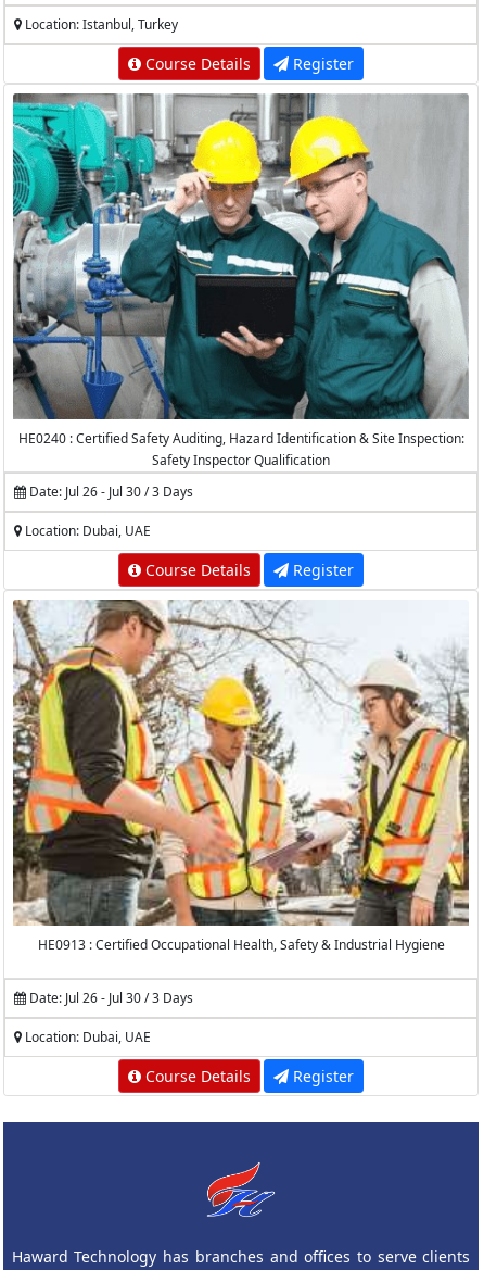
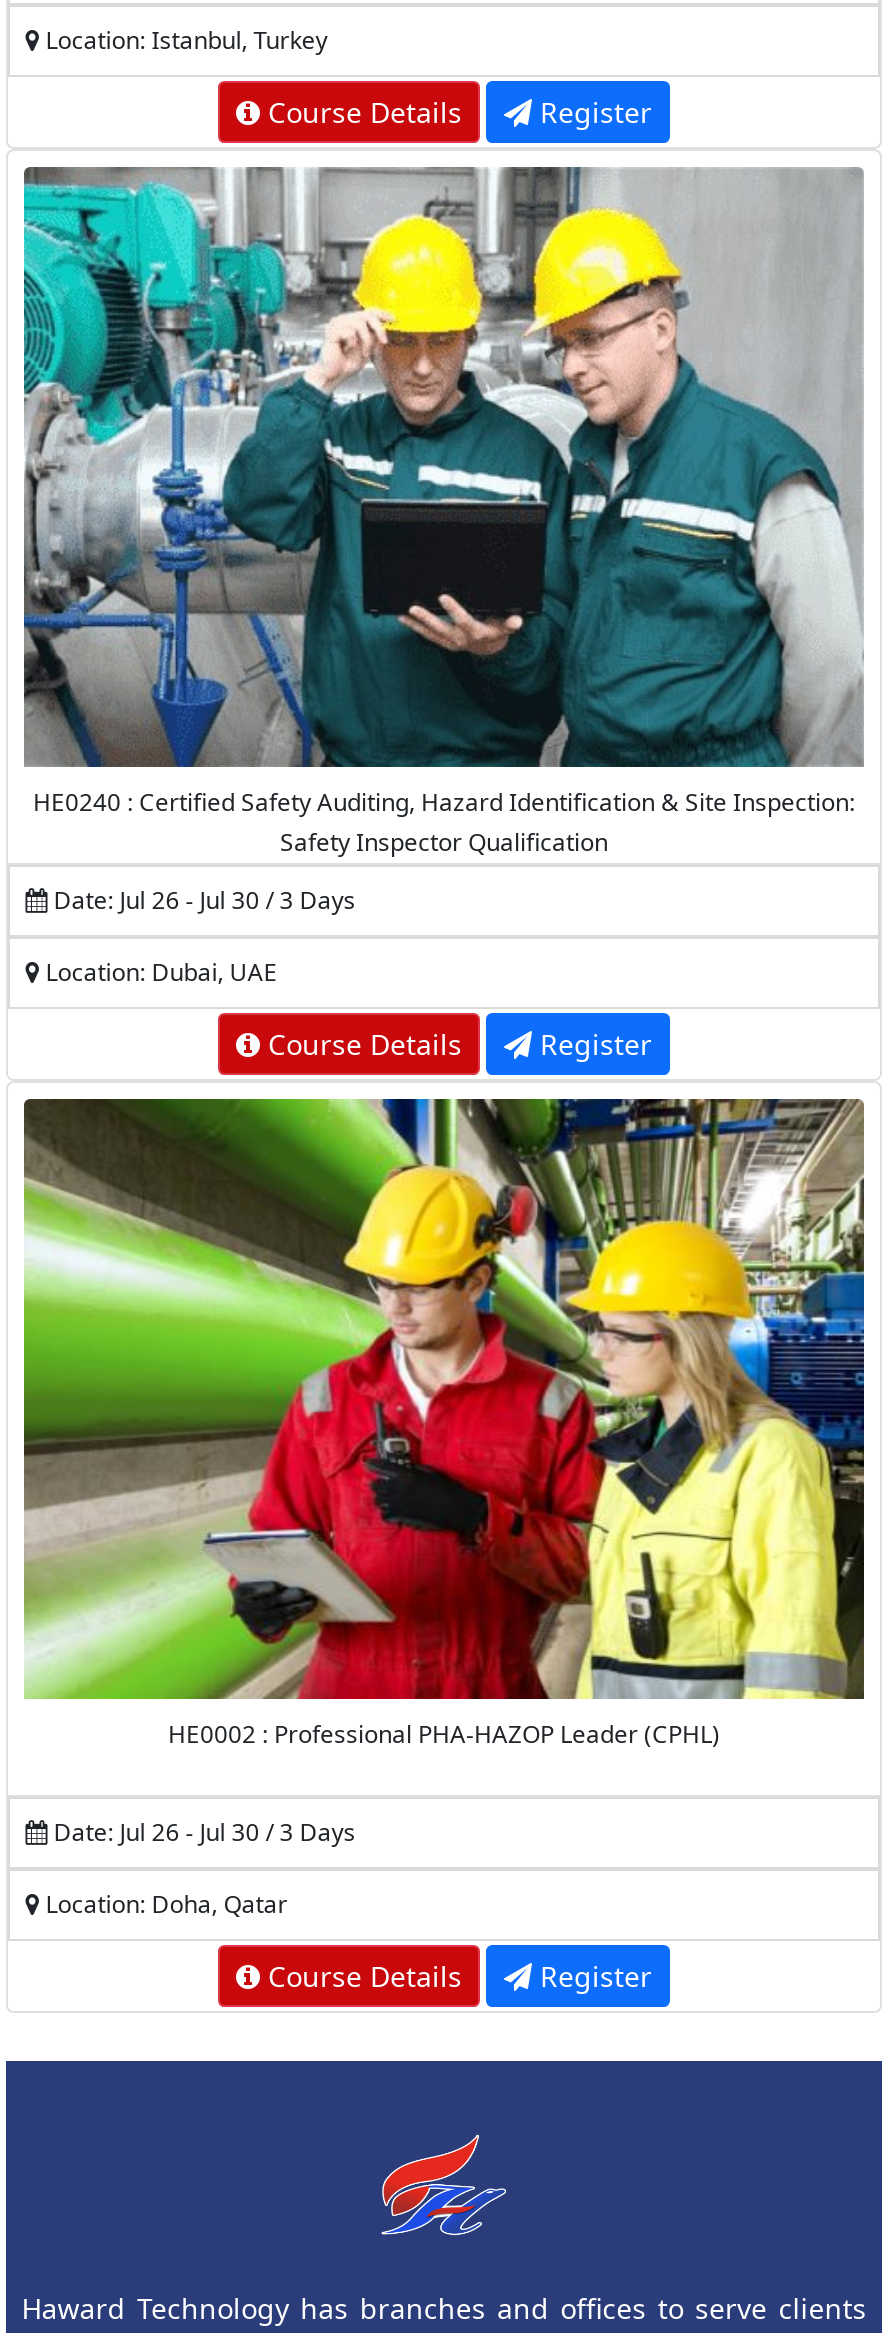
[12,600,470,954] [image] | HE0913 : Certified Occupational Health, Safety & Industrial Hygiene -> [22,1097,866,1751] [image] | HE0002 : Professional PHA-HAZOP Leader (CPHL)
[21,1028,151,1046] Location: Dubai, UAE -> [40,1887,288,1921] Location: Doha, Qatar

